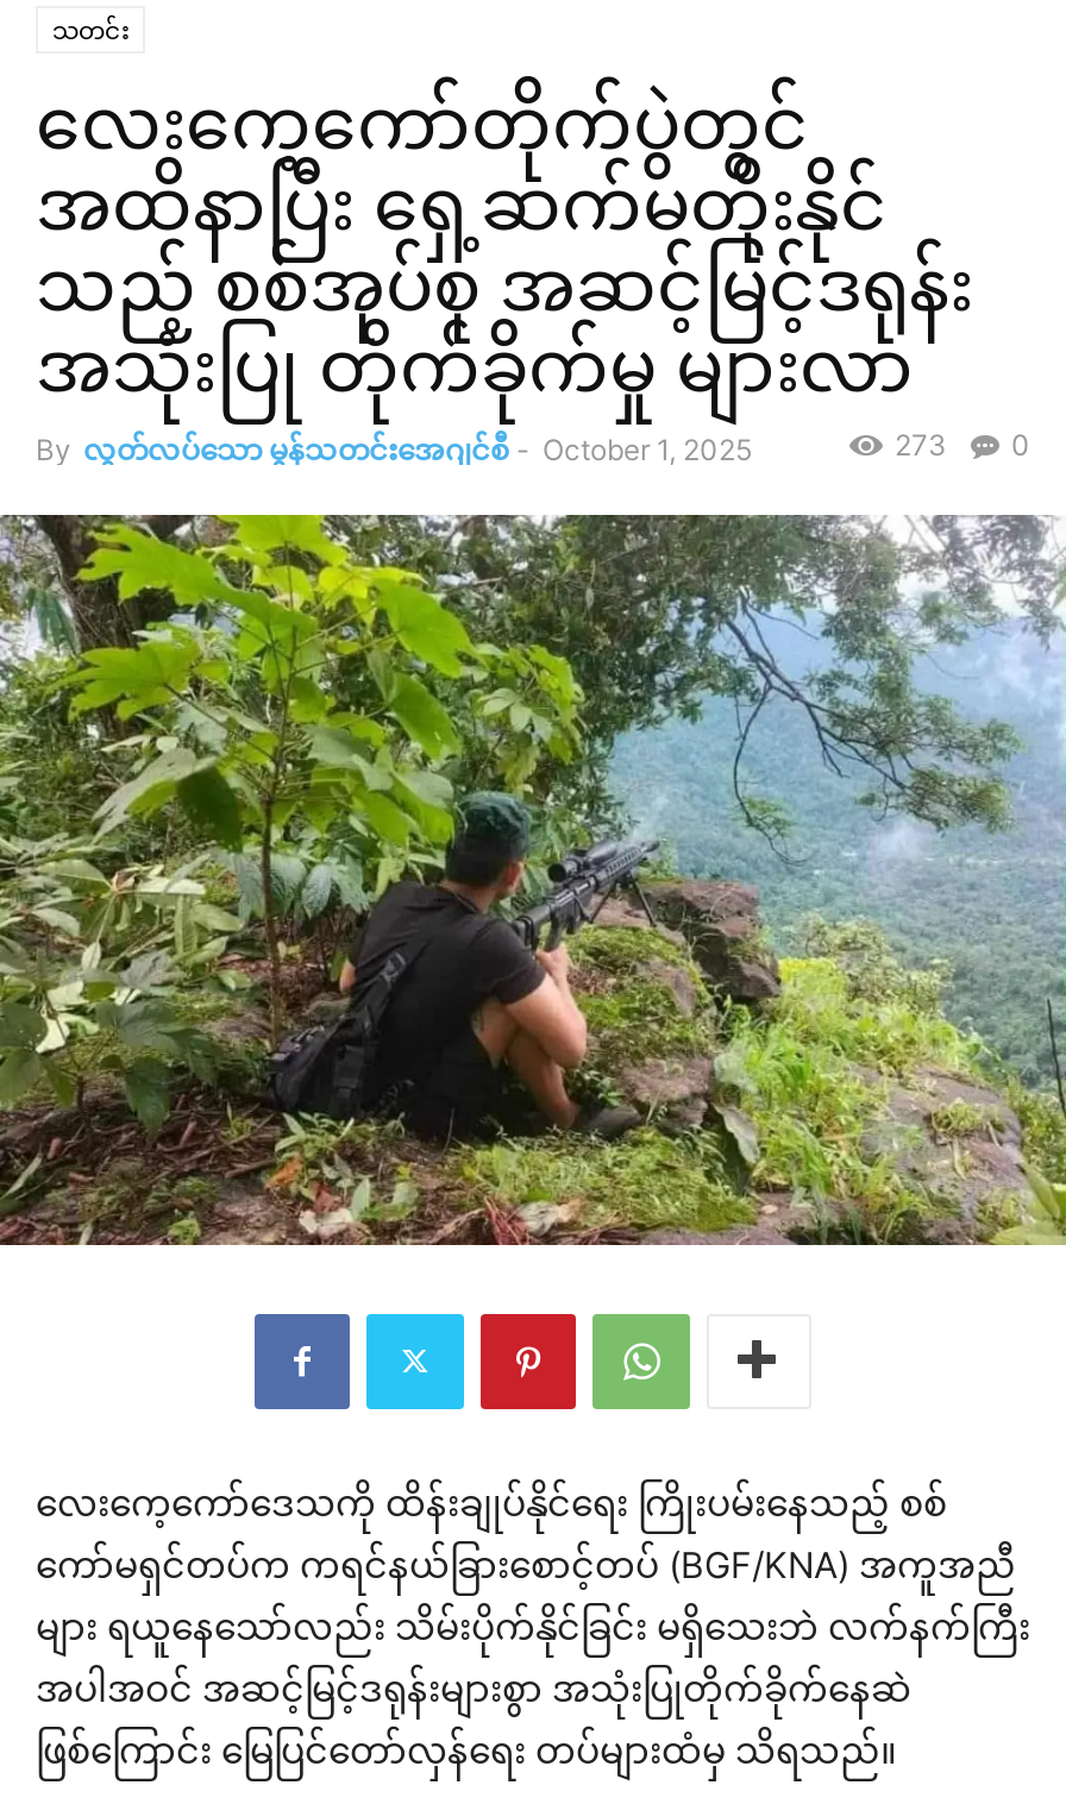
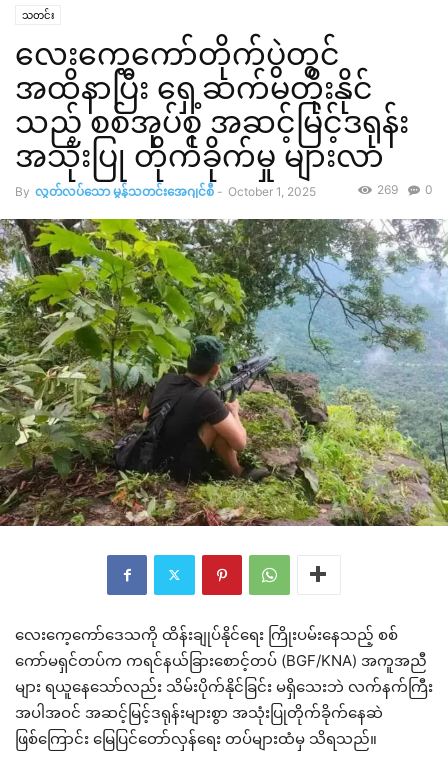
[895,427,1030,463] 273 0 -> [377,182,433,197] 269 0

